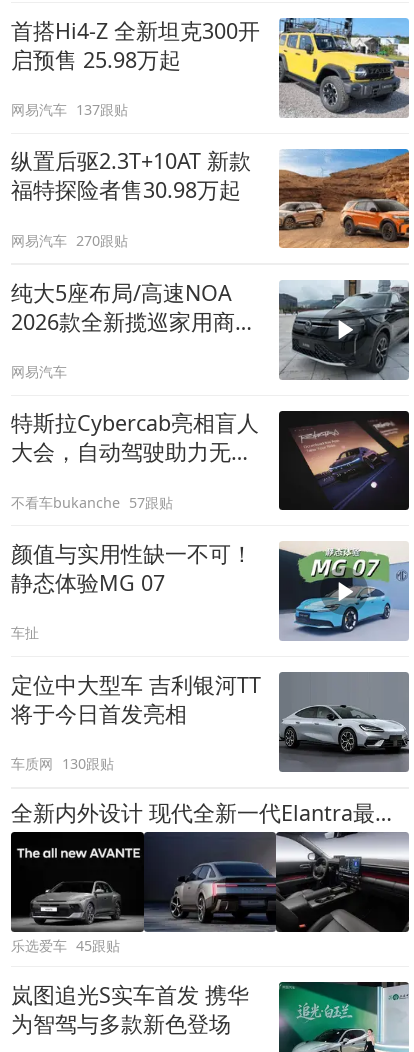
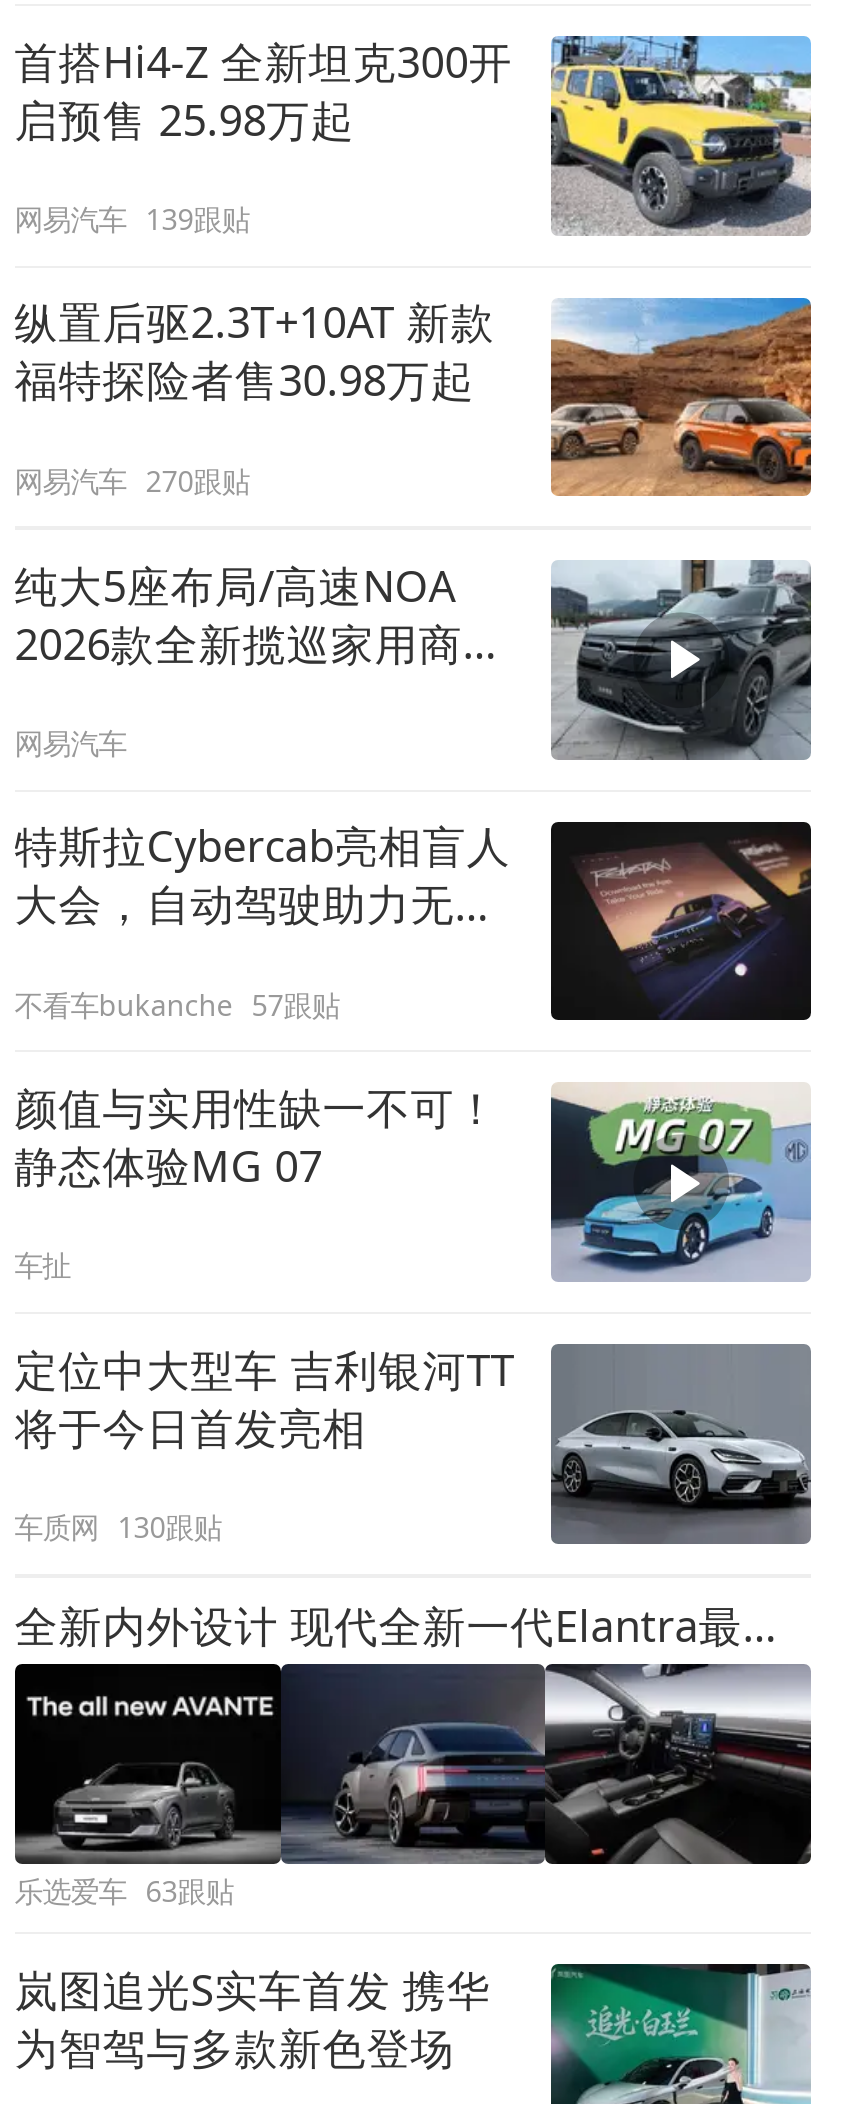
[11,100,128,119] 网易汽车 137跟贴 -> [14,200,250,238] 网易汽车 139跟贴
[11,936,120,955] 乐选爱车 45跟贴 -> [14,1873,234,1911] 乐选爱车 63跟贴

